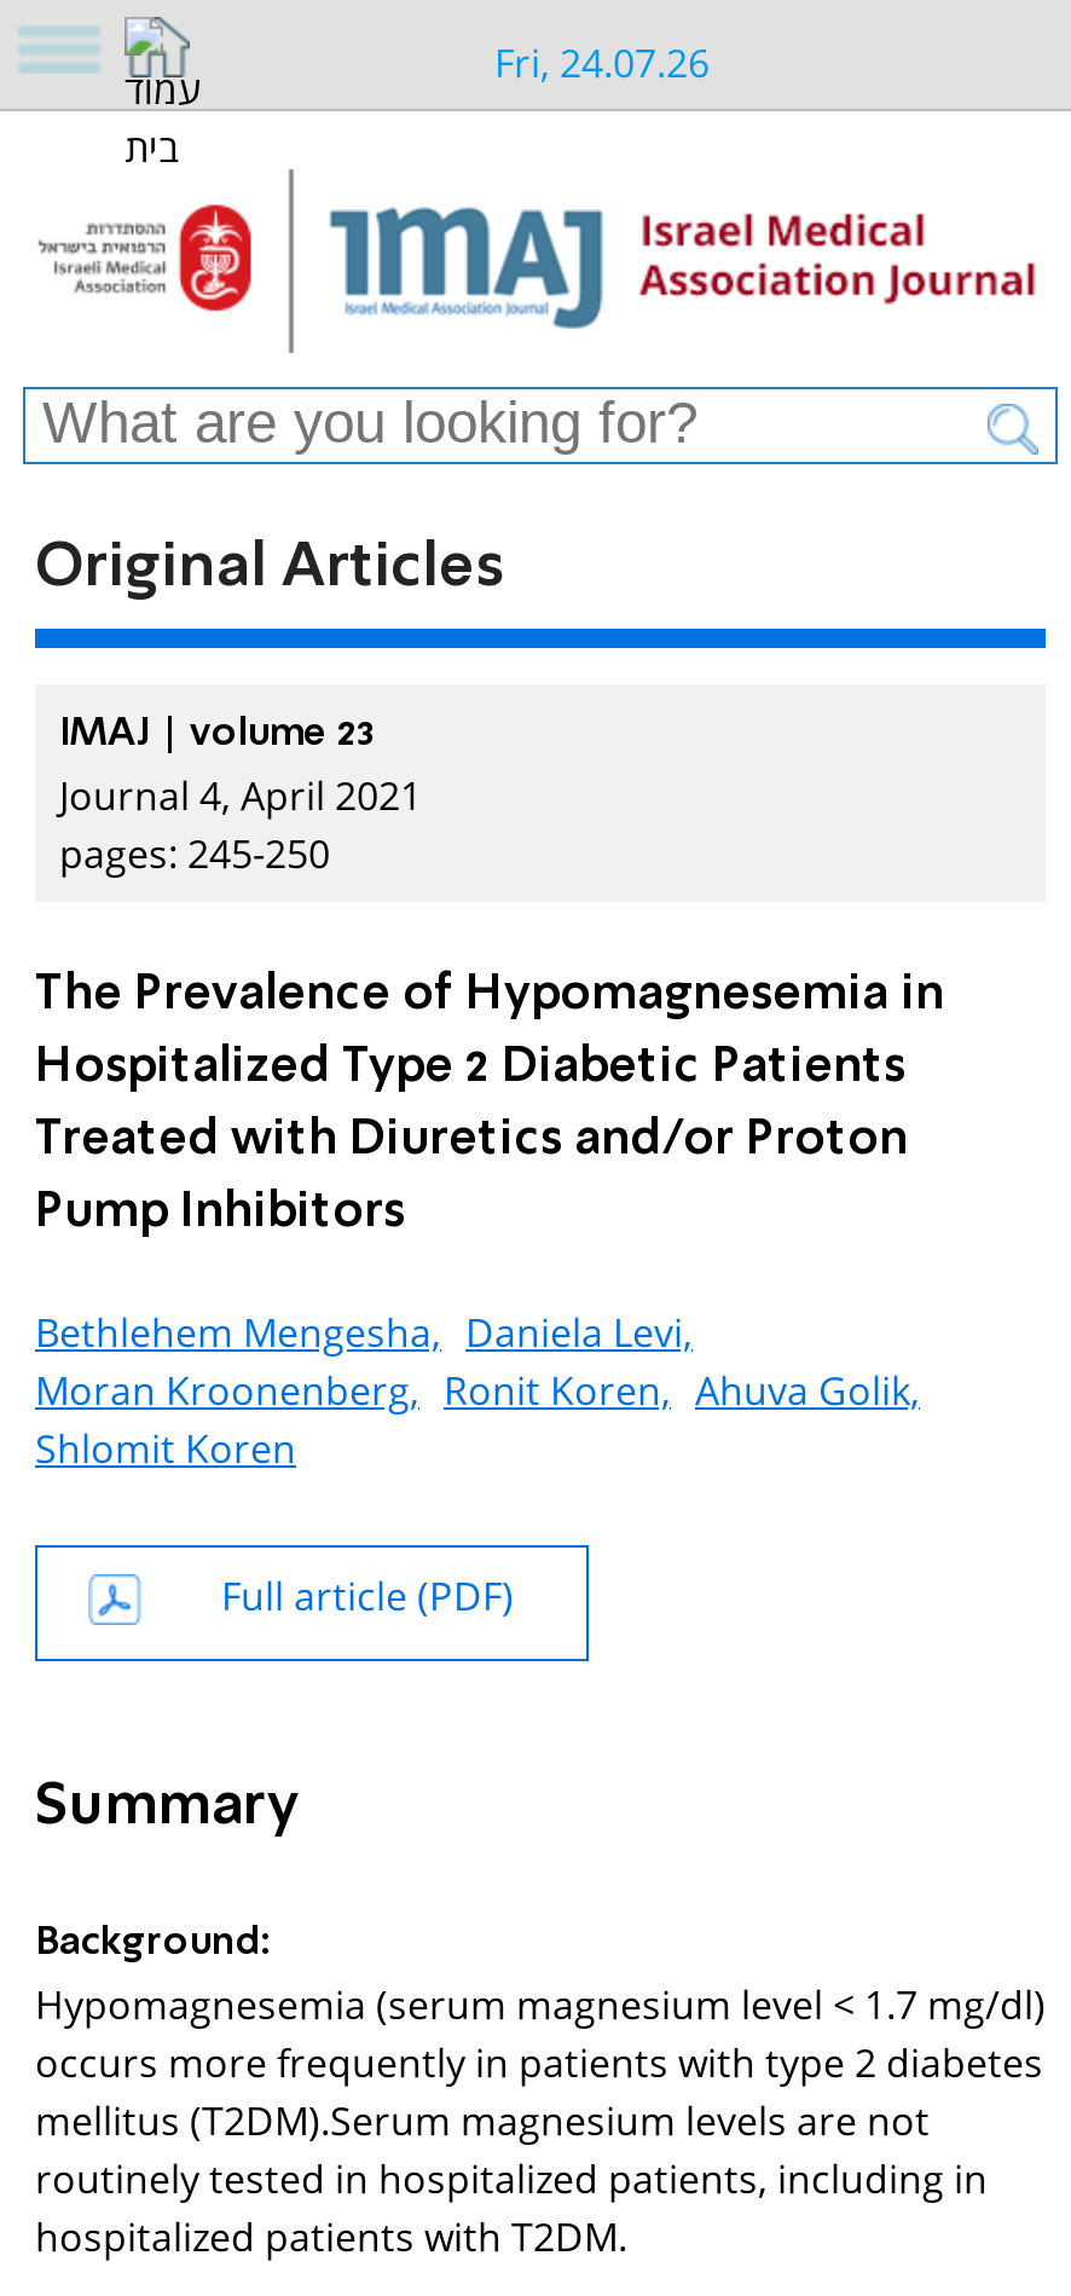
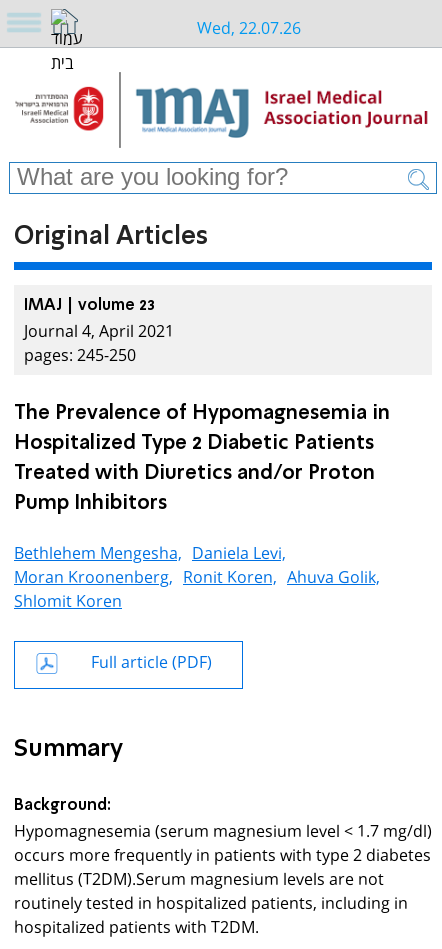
[494,17,710,97] Fri, 24.07.26 -> [196,9,300,42] Wed, 22.07.26

